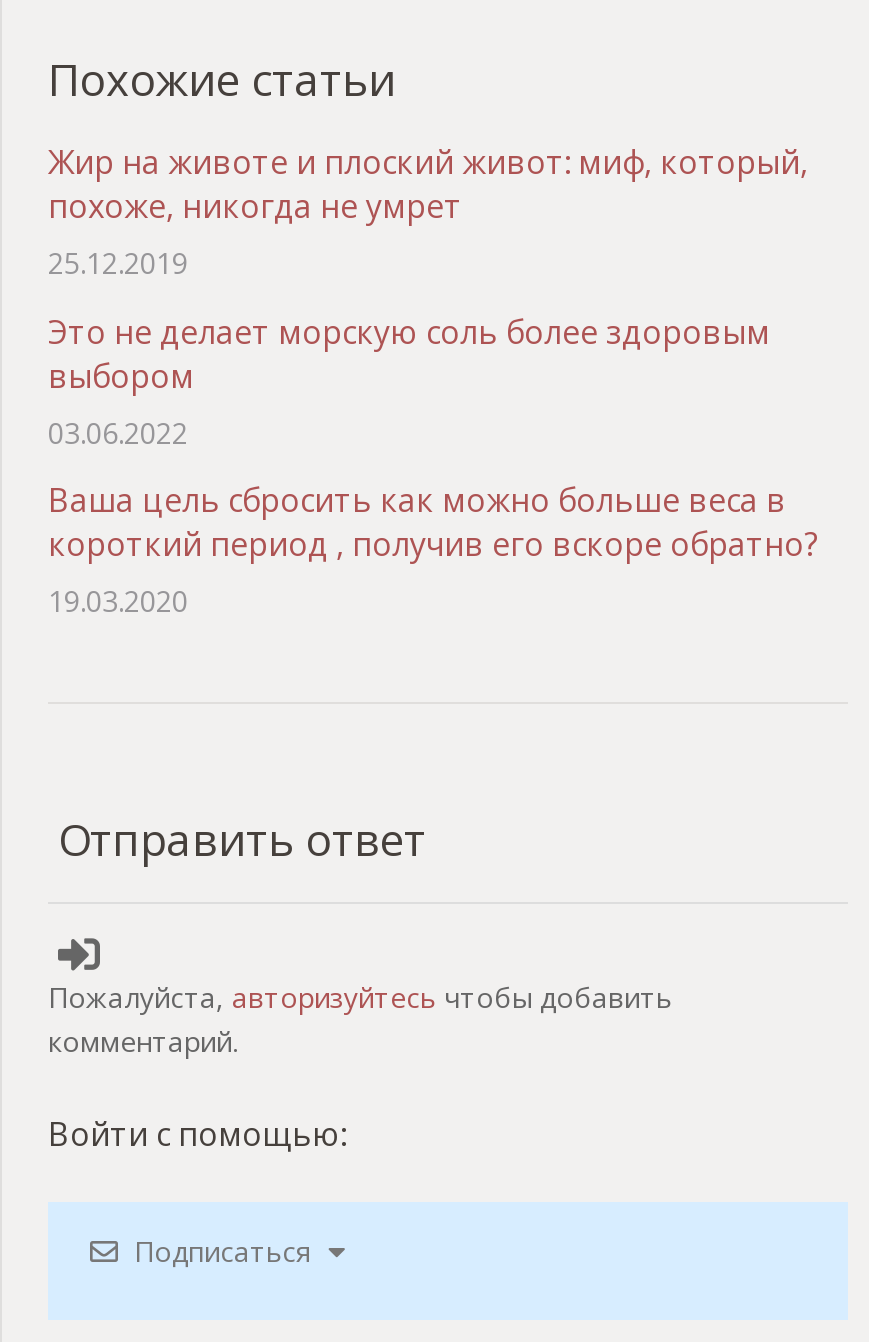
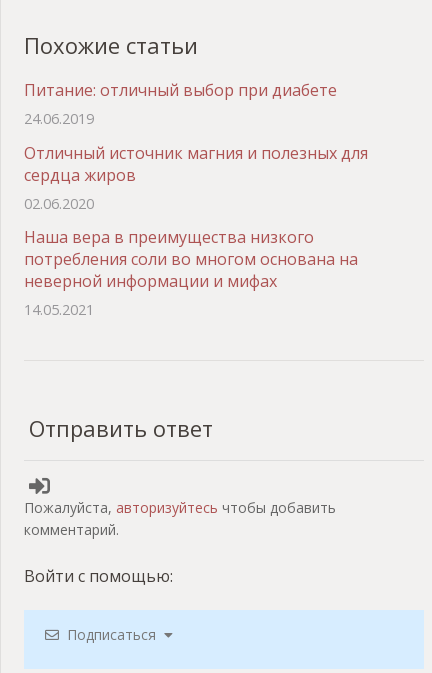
[48,140,808,282] Жир на животе и плоский живот: миф, который, | похоже, никогда не умрет | 25.12.2019 -> [24,79,337,128] Питание: отличный выбор при диабете | 24.06.2019
[48,309,770,451] Это не делает морскую соль более здоровым | выбором | 03.06.2022 -> [24,142,368,213] Отличный источник магния и полезных для | сердца жиров | 02.06.2020
[48,479,818,621] Ваша цель сбросить как можно больше веса в | короткий период , получив его вскоре обратно? | 19.03.2020 -> [24,226,358,319] Наша вера в преимущества низкого | потребления соли во многом основана на | неверной информации и мифах | 14.05.2021

